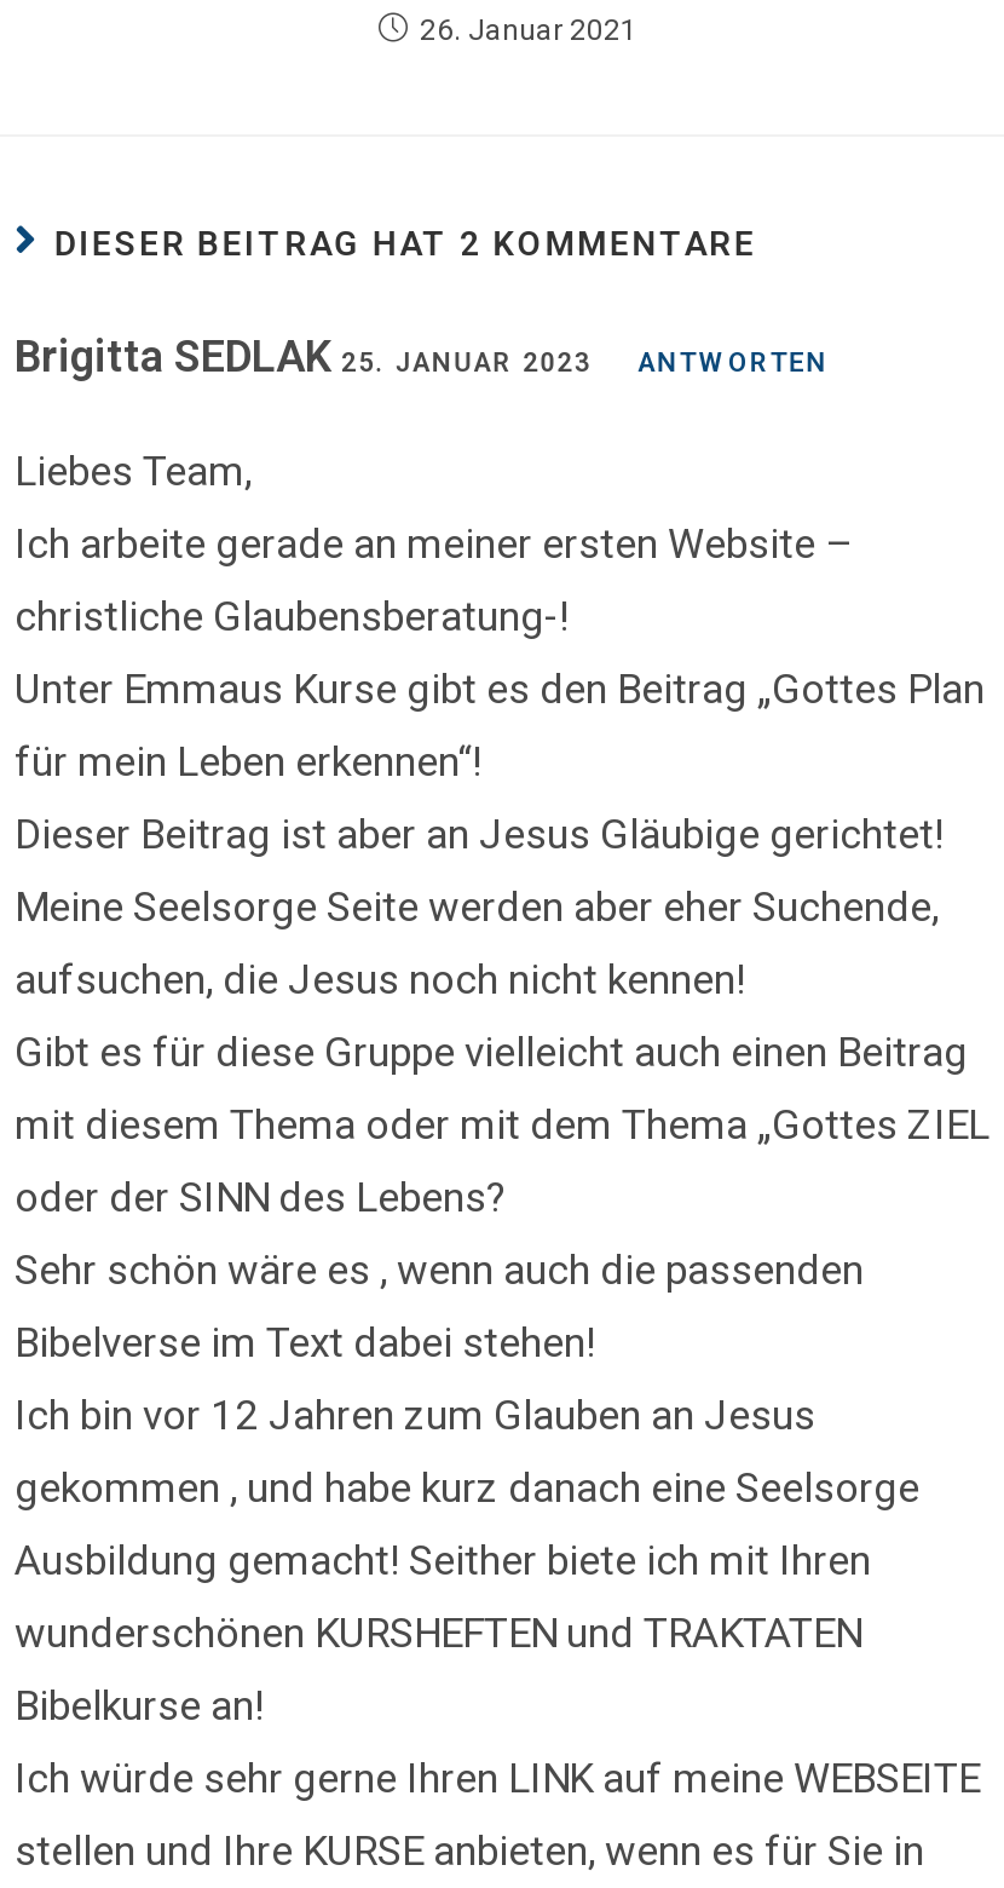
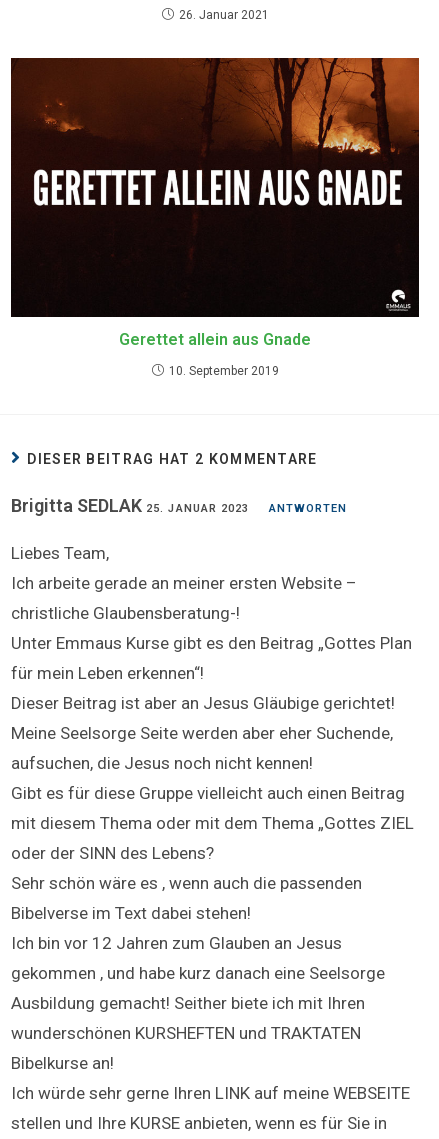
none -> [10,57,420,378] [image] | Gerettet allein aus Gnade | 10. September 2019

